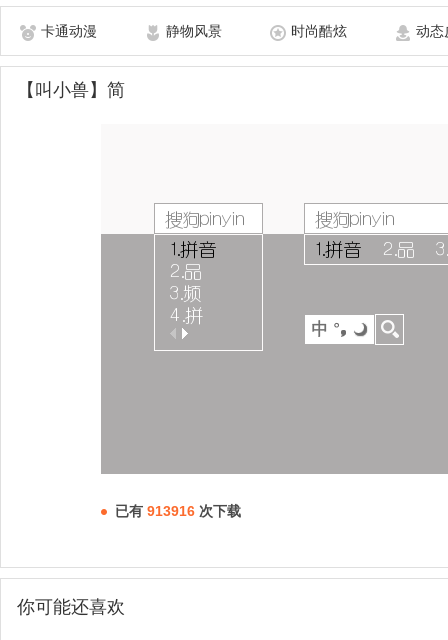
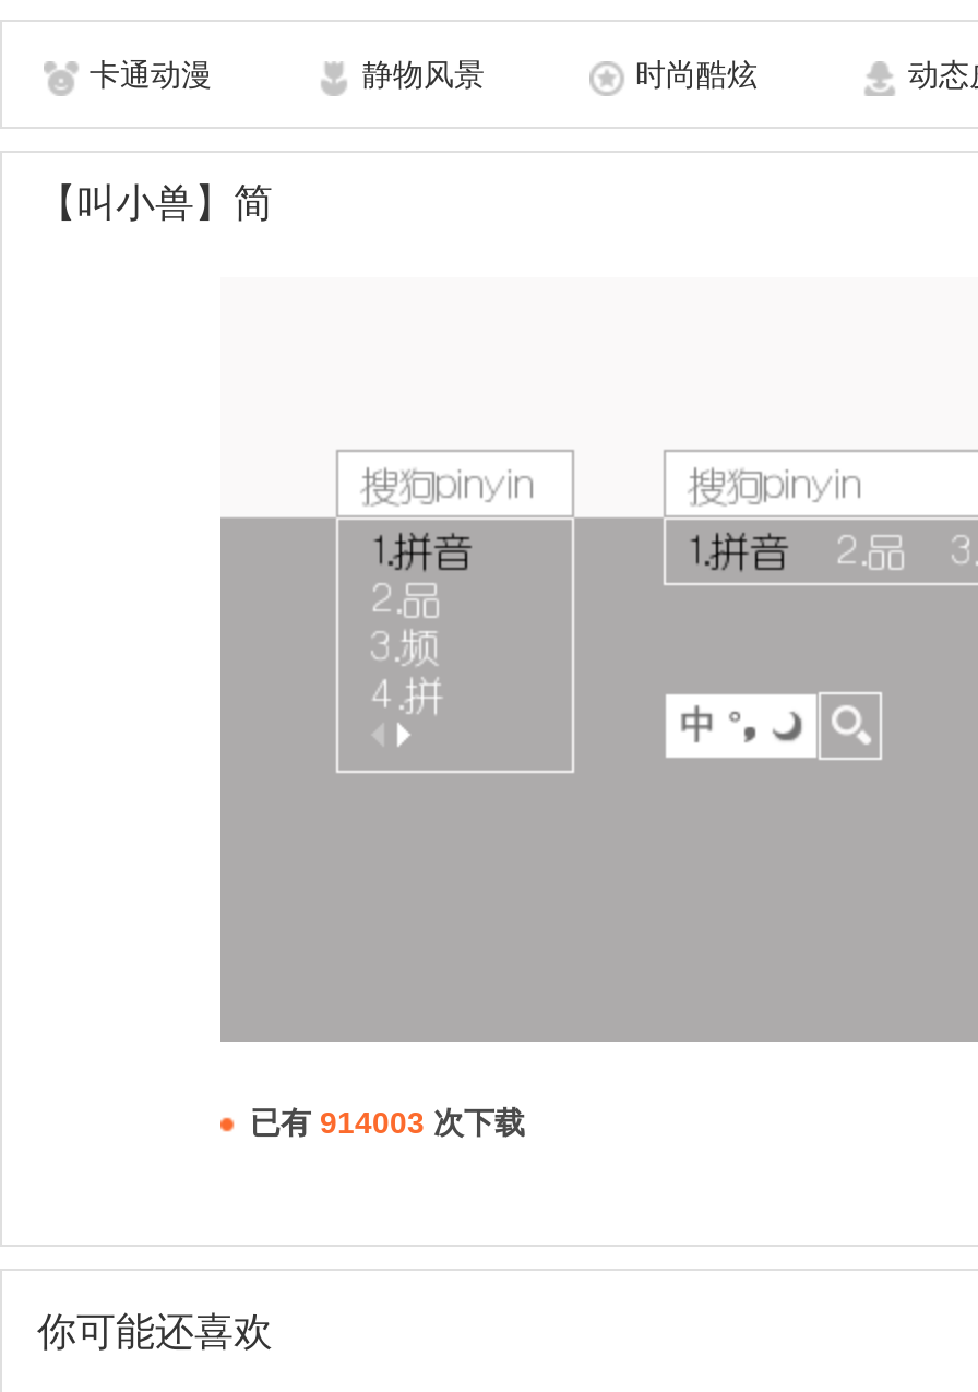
[114,503,240,519] 已有913916次下载 -> [250,1105,525,1140] 已有914003次下载

